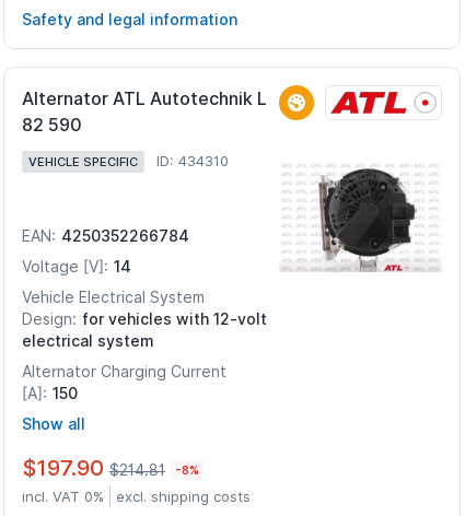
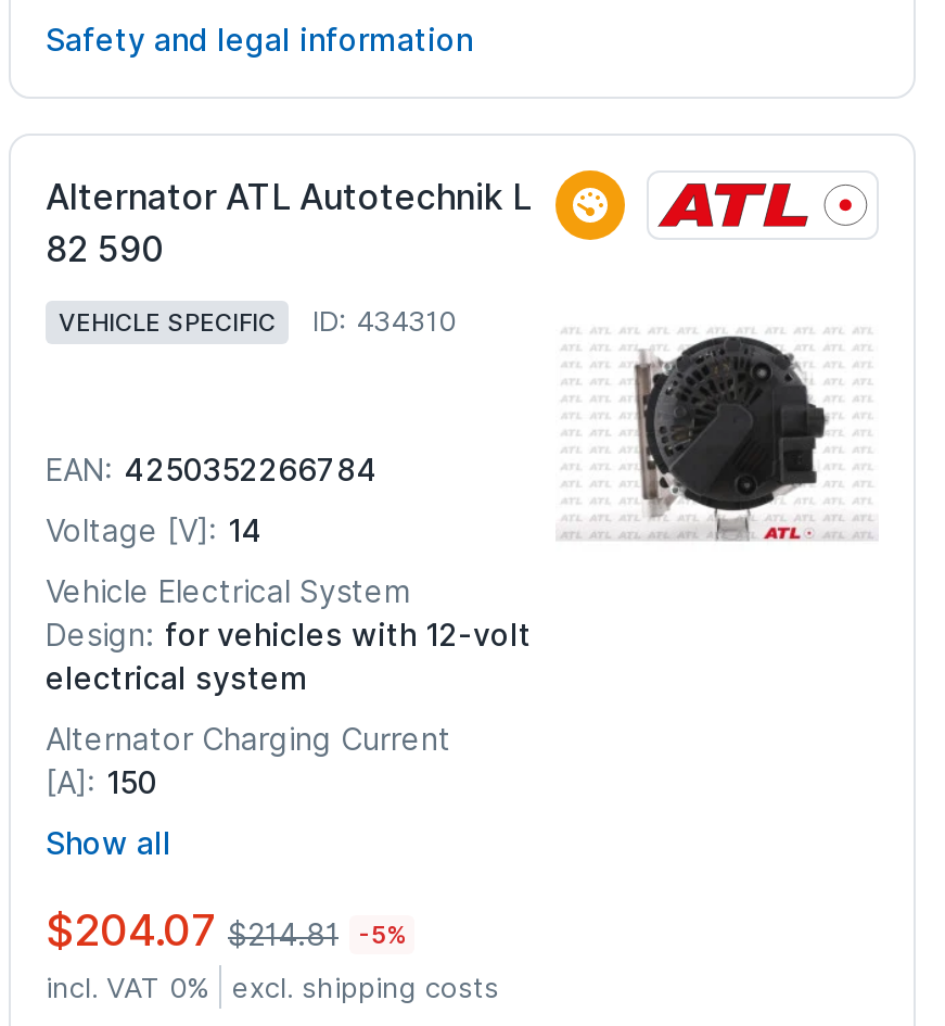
[22,455,165,481] $197.90 $214.81 -> [46,905,339,957] $204.07 $214.81
[175,463,199,478] -8% -> [358,920,406,951] -5%

